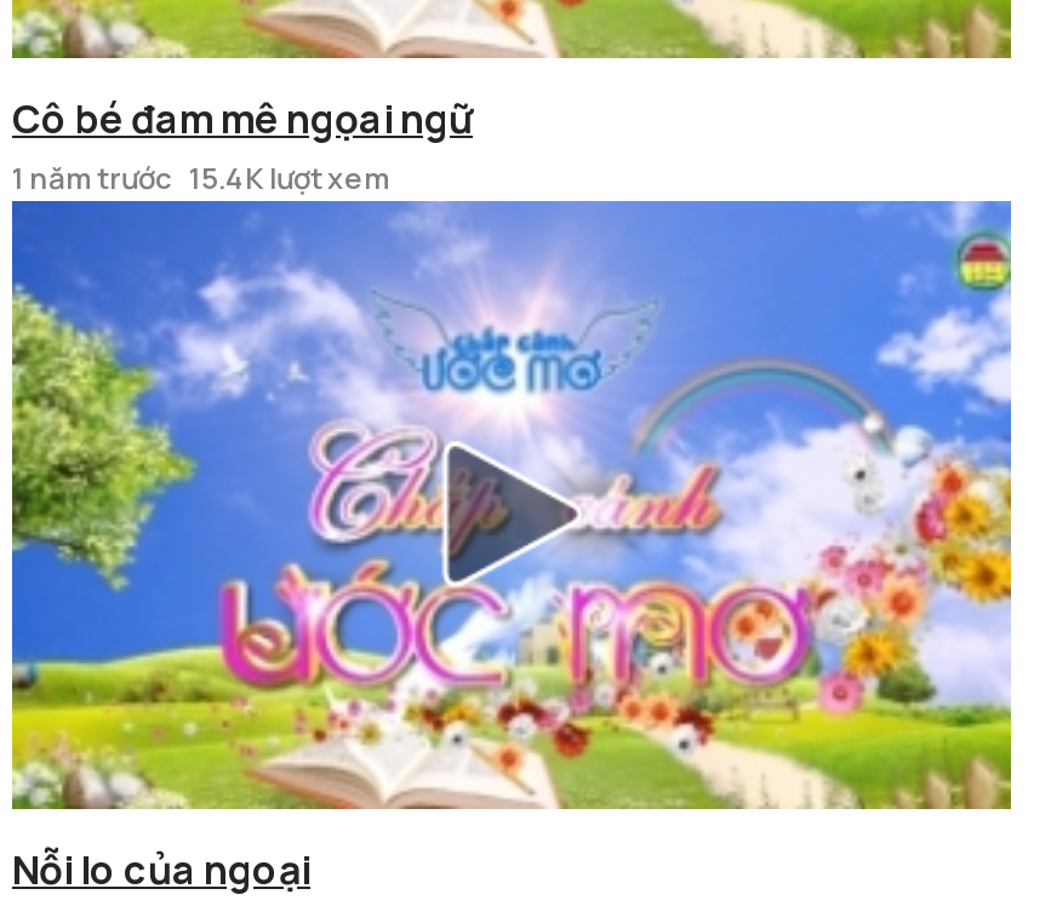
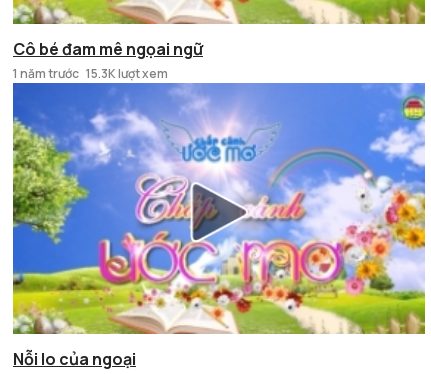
[12,157,390,198] 1 năm trước 15.4K lượt xem -> [13,65,168,82] 1 năm trước 15.3K lượt xem

